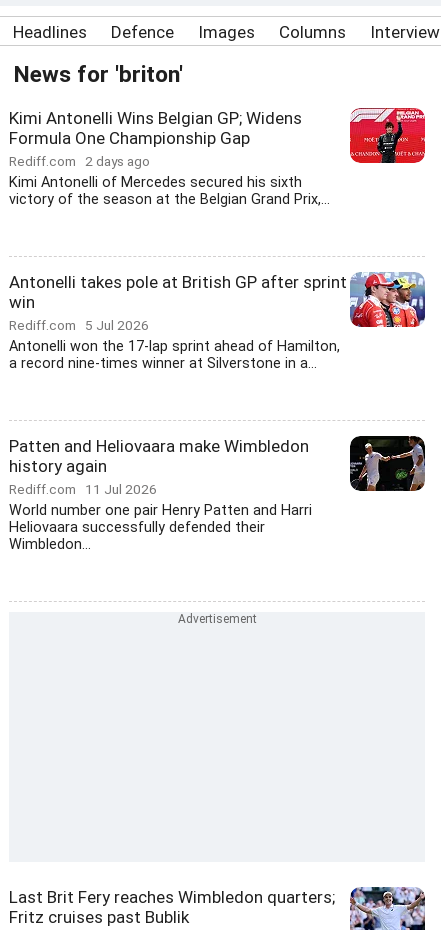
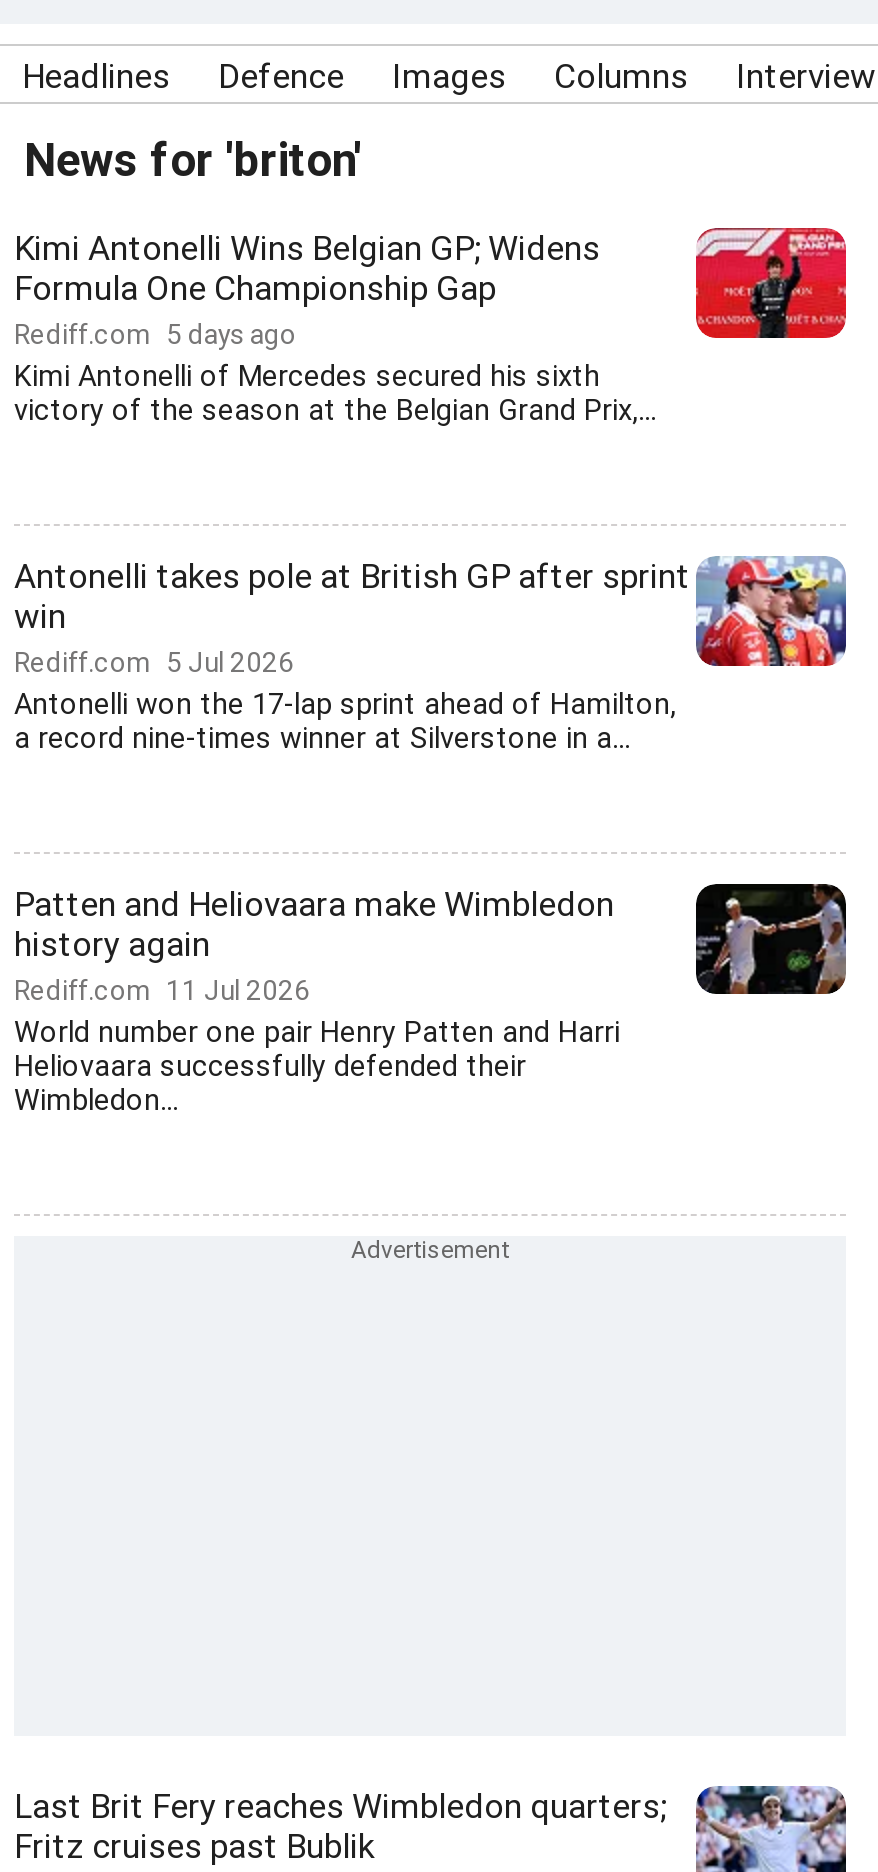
[9,153,150,169] Rediff.com 2 days ago -> [14,318,296,350] Rediff.com 5 days ago

